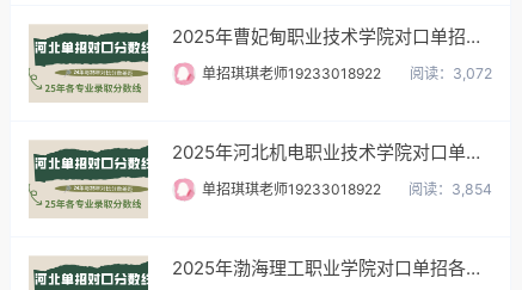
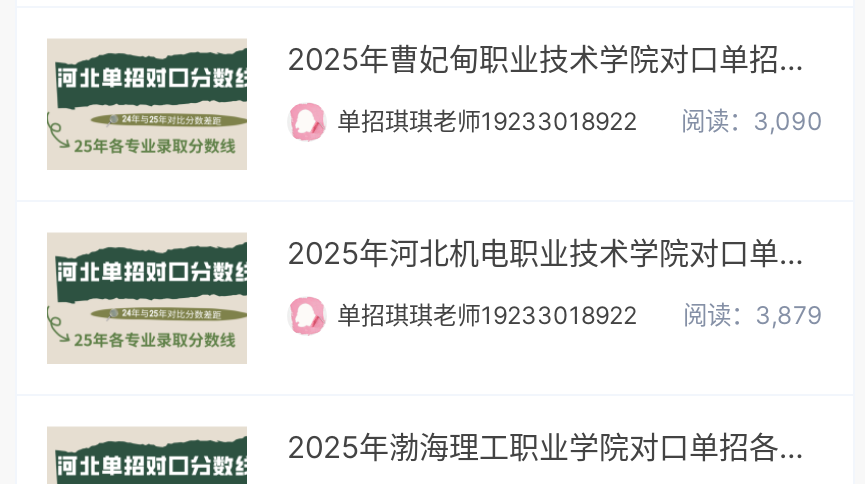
[202,64,492,82] 单招琪琪老师19233018922 阅读：3,072 -> [337,106,823,136] 单招琪琪老师19233018922 阅读：3,090
[202,180,492,198] 单招琪琪老师19233018922 阅读：3,854 -> [337,300,823,330] 单招琪琪老师19233018922 阅读：3,879

